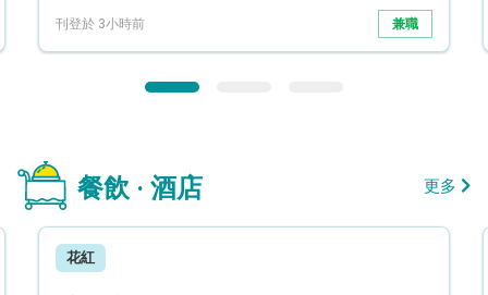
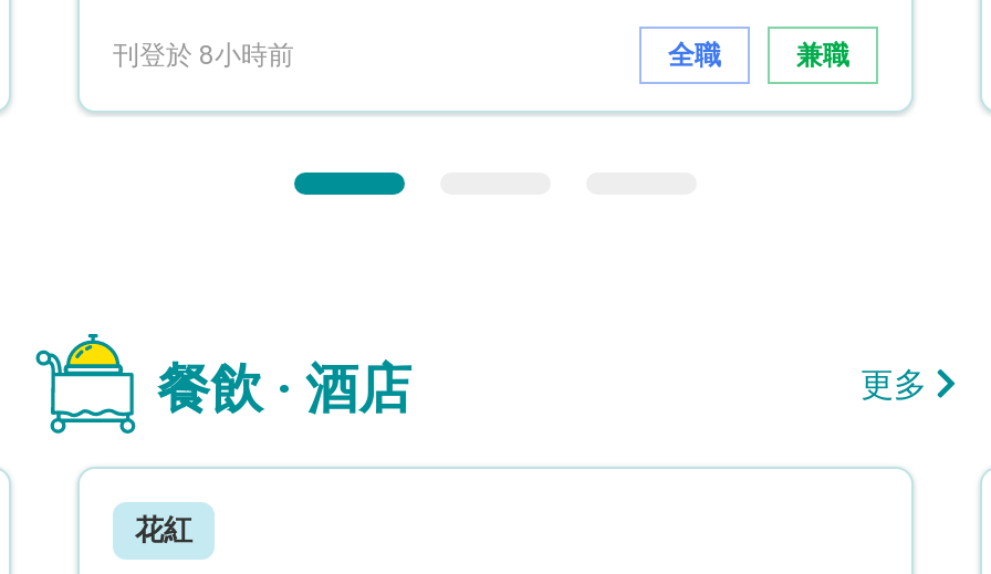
[56,16,145,31] 刊登於 3小時前 -> [113,39,721,70] 刊登於 8小時前 | 全職

